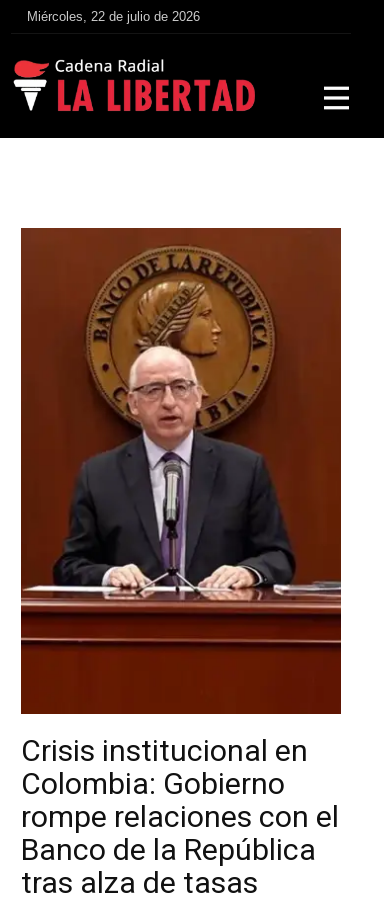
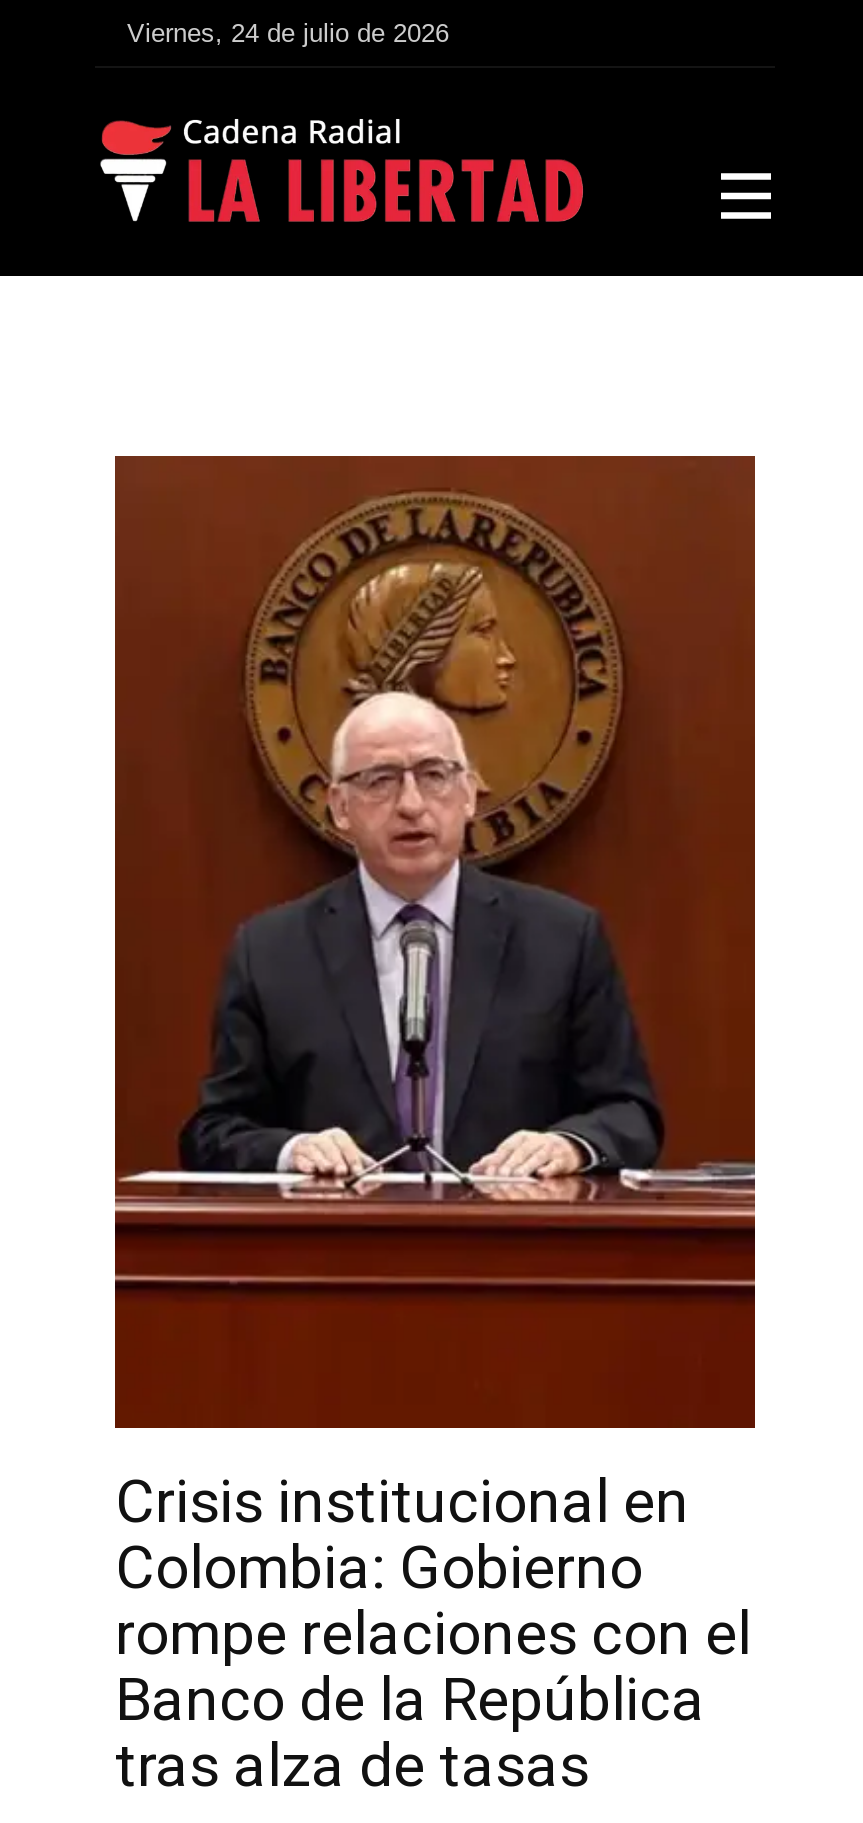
[27,8,200,23] Miércoles, 22 de julio de 2026 -> [127,17,449,47] Viernes, 24 de julio de 2026

